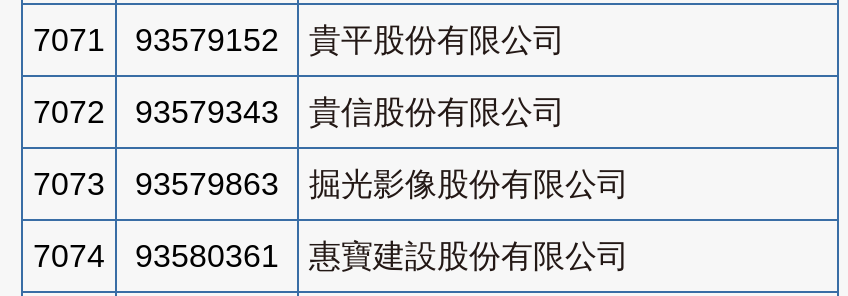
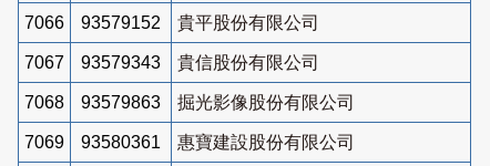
[33,23,565,57] 7071 93579152 貴平股份有限公司 -> [24,13,319,32] 7066 93579152 貴平股份有限公司
[33,95,565,129] 7072 93579343 貴信股份有限公司 -> [24,53,319,72] 7067 93579343 貴信股份有限公司
[33,167,629,201] 7073 93579863 掘光影像股份有限公司 -> [24,93,355,112] 7068 93579863 掘光影像股份有限公司
[33,239,629,273] 7074 93580361 惠寶建設股份有限公司 -> [24,133,355,152] 7069 93580361 惠寶建設股份有限公司

